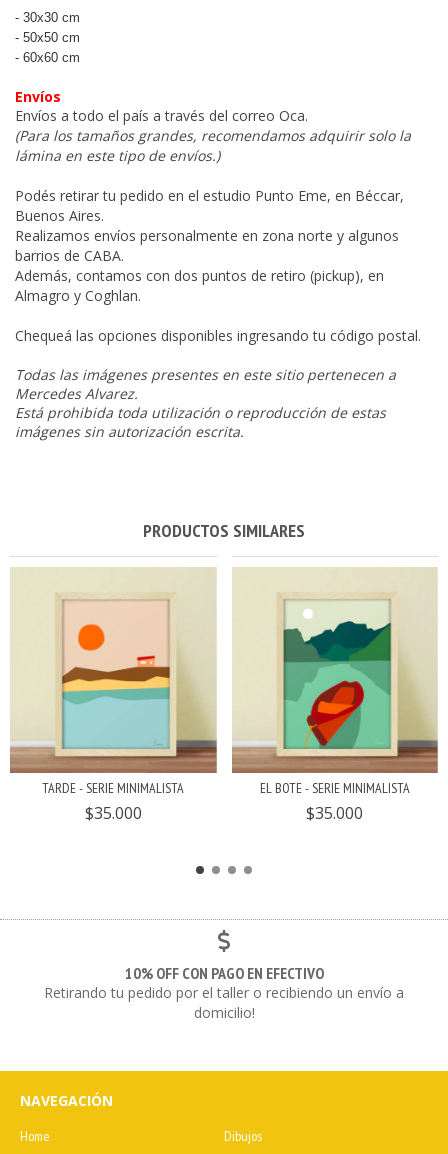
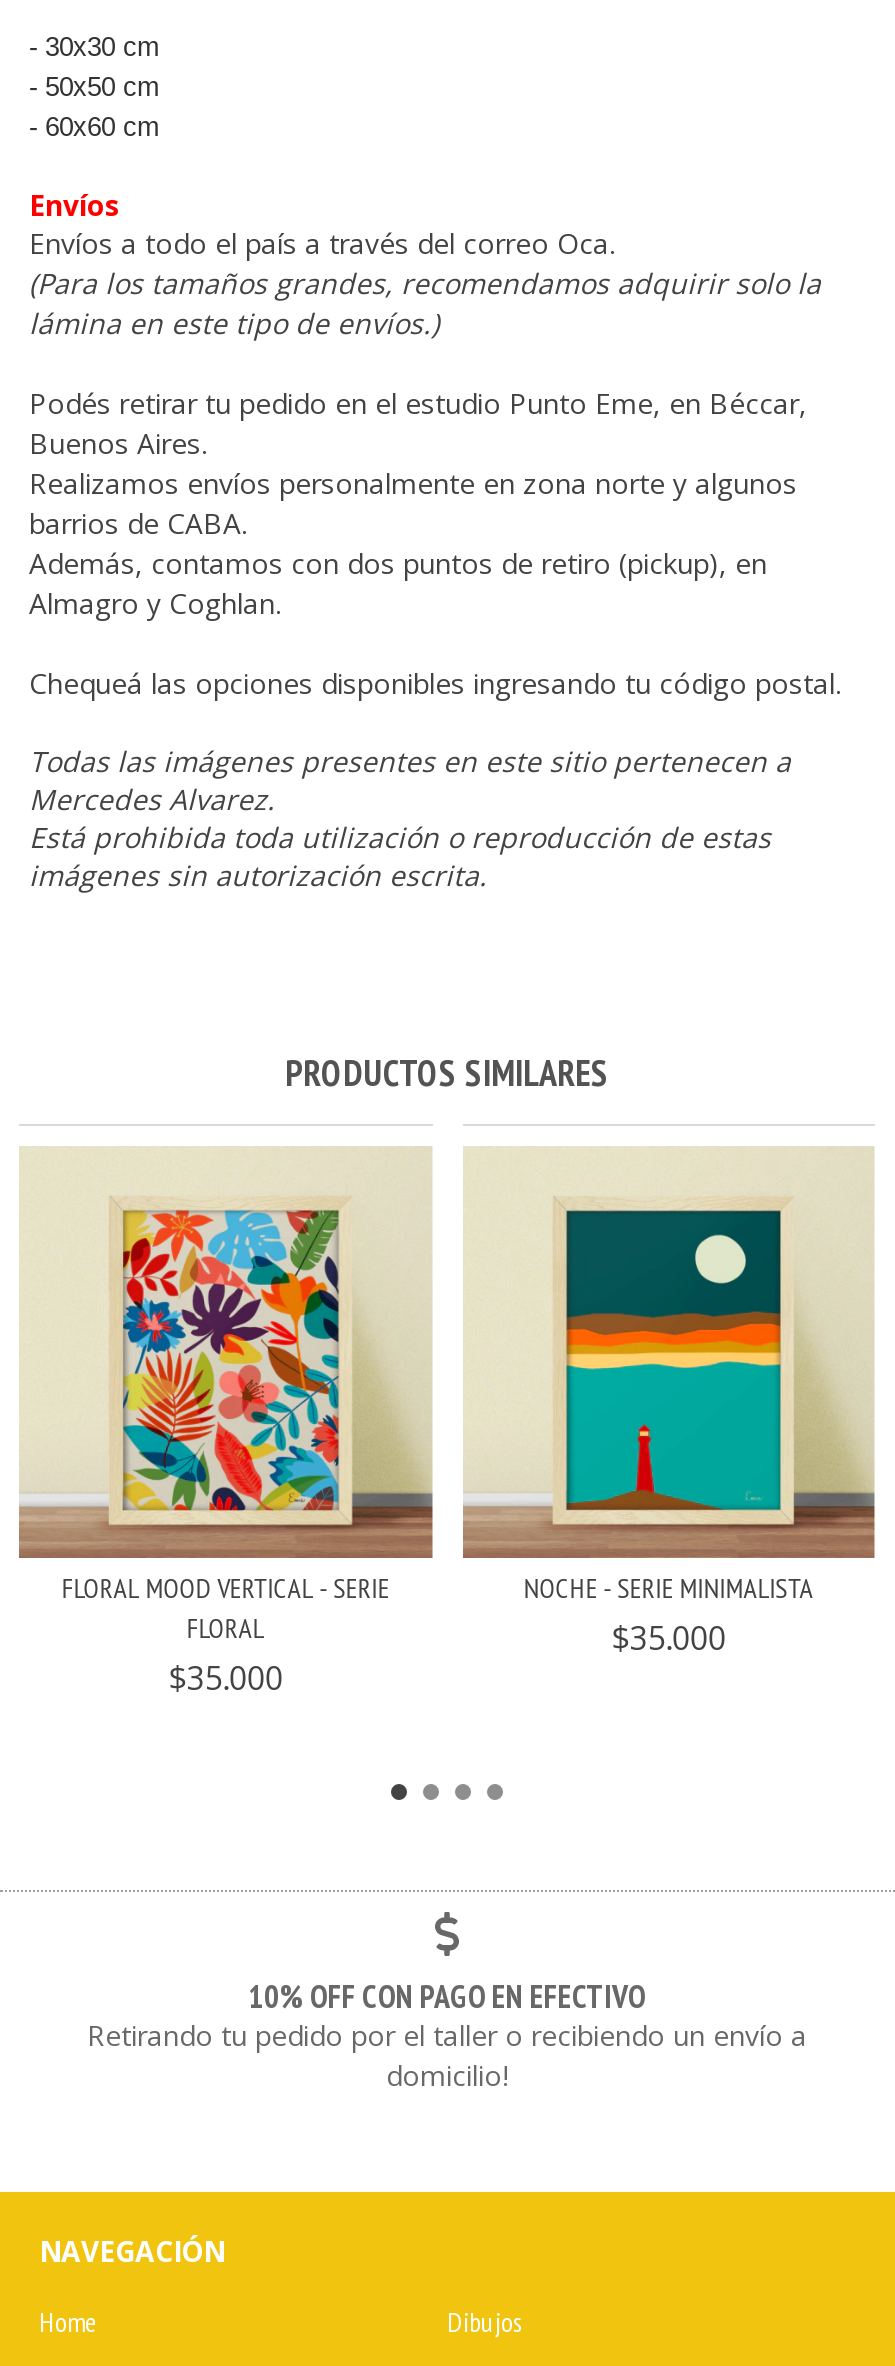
[42,600,184,797] [image] | TARDE - SERIE MINIMALISTA -> [61,1210,389,1646] [image] | FLORAL MOOD VERTICAL - SERIE | FLORAL
[260,600,410,797] [image] | EL BOTE - SERIE MINIMALISTA -> [523,1210,813,1605] [image] | NOCHE - SERIE MINIMALISTA

